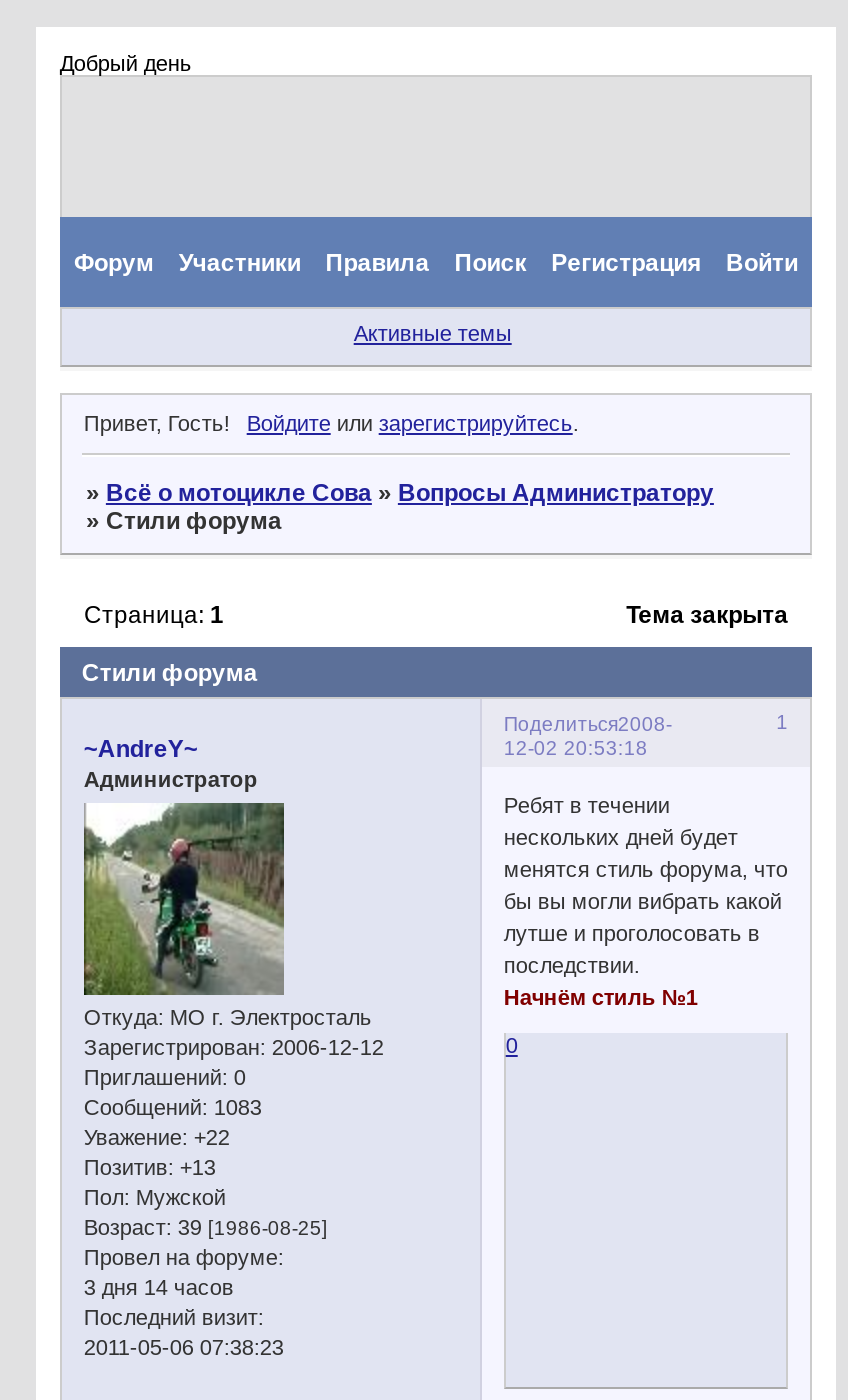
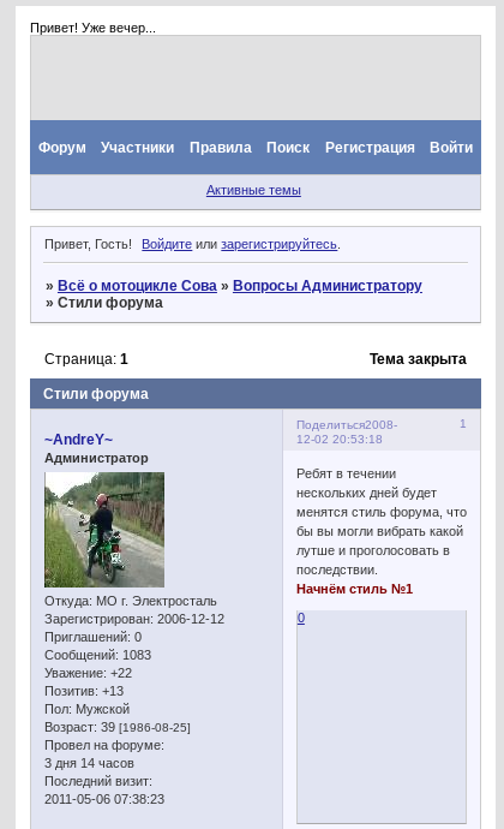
[60,51,192,75] Добрый день -> [30,20,156,35] Привет! Уже вечер...

